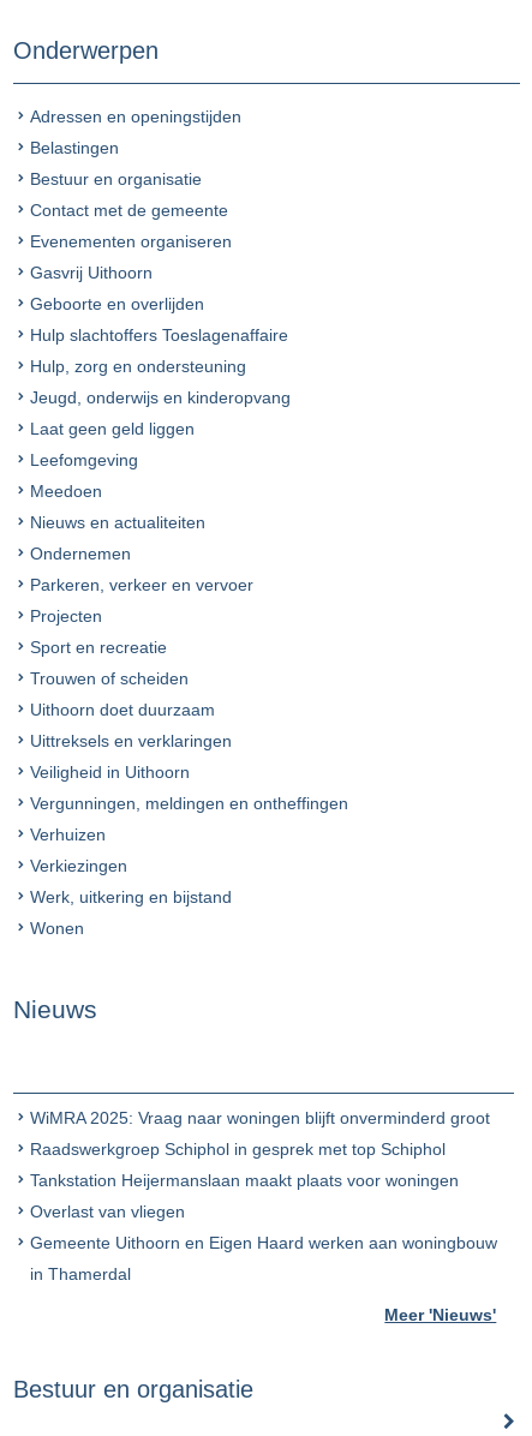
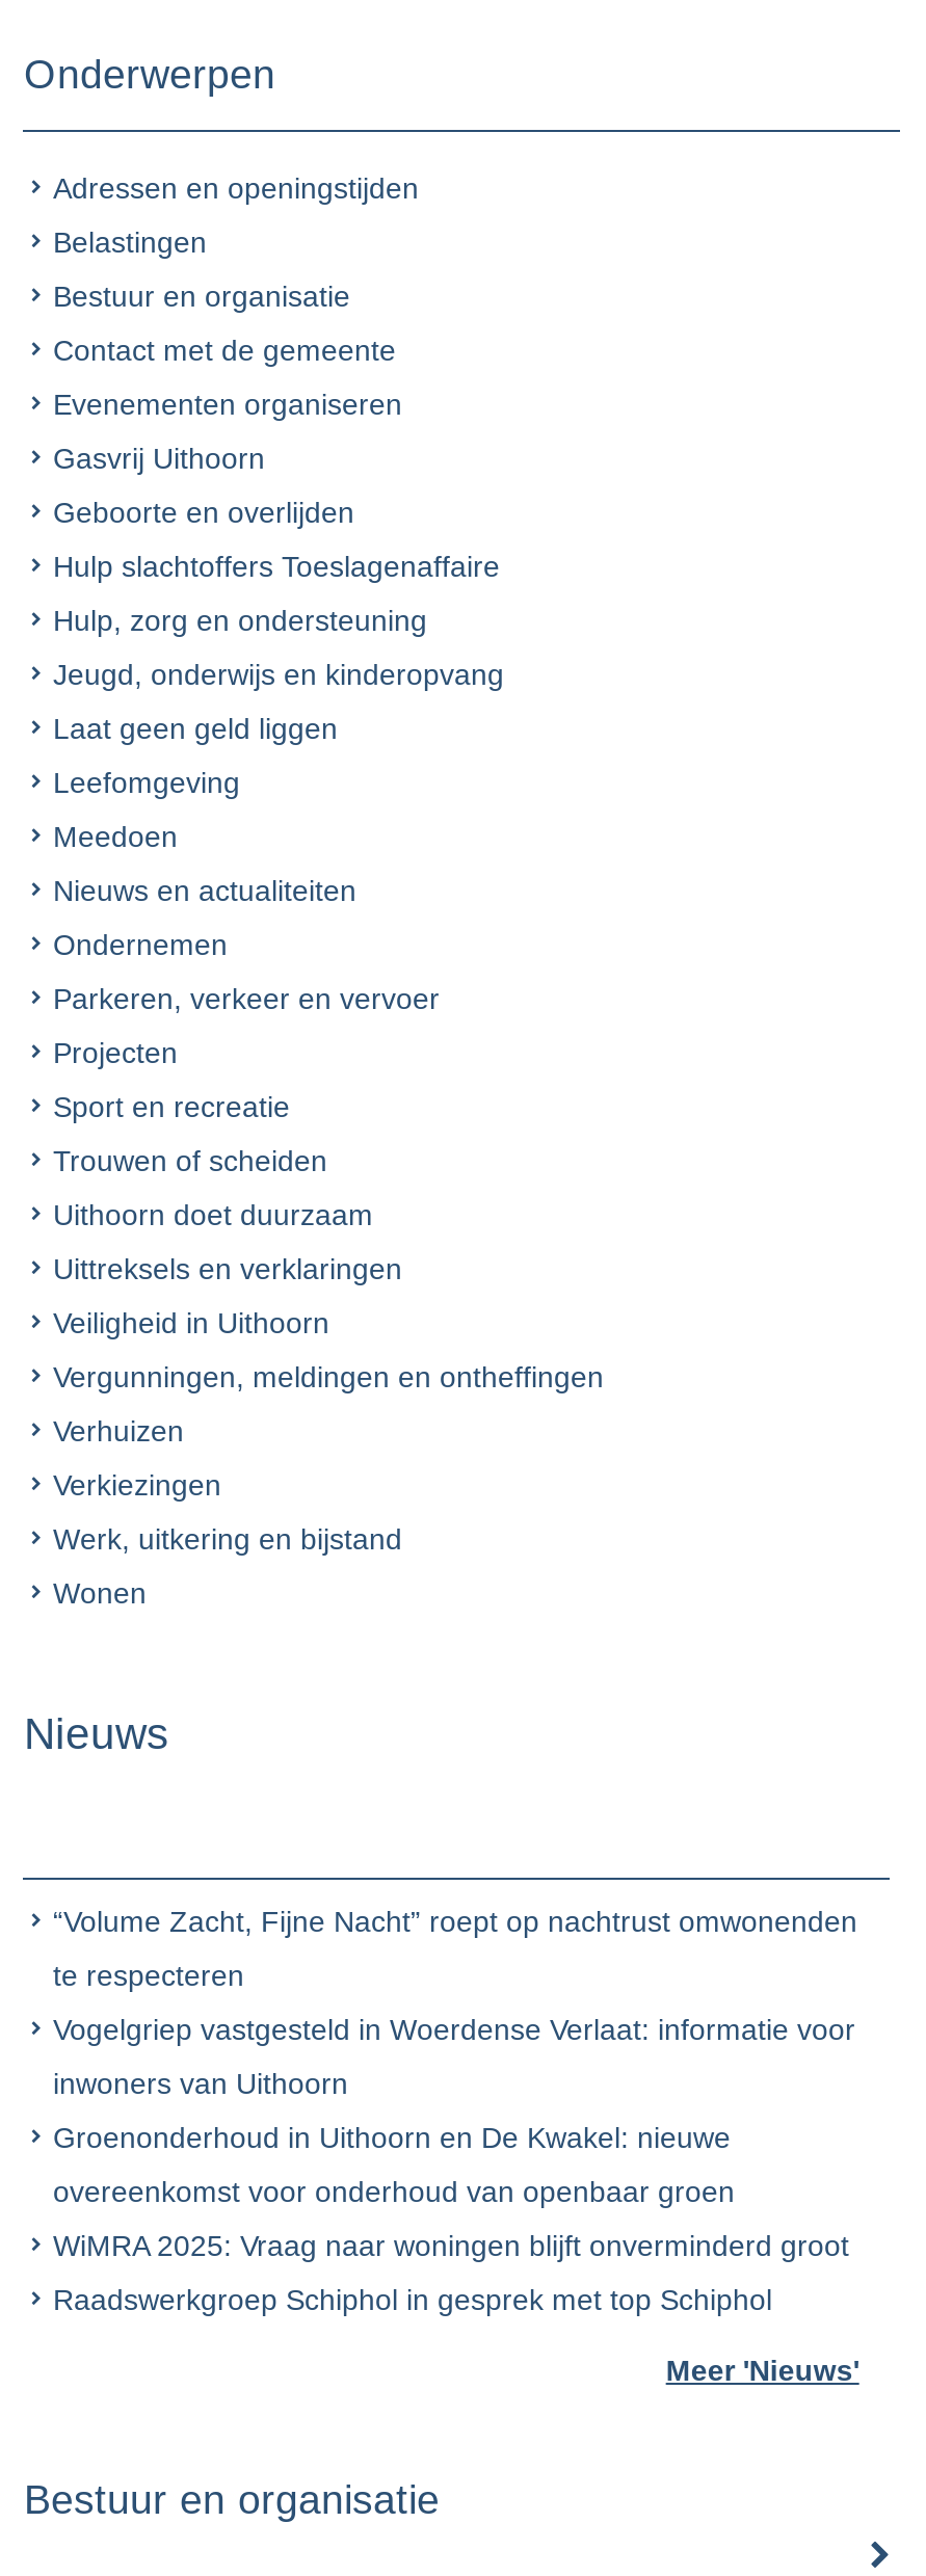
none -> [53,1905,857,2208] “Volume Zacht, Fijne Nacht” roept op nachtrust omwonenden | te respecteren | Vogelgriep vastgesteld in Woerdense Verlaat: informatie voor | inwoners van Uithoorn | Groenonderhoud in Uithoorn en De Kwakel: nieuwe | overeenkomst voor onderhoud van openbaar groen
moved [31,1108,490,1159] -> [53,2229,849,2316]: WiMRA 2025: Vraag naar woningen blijft onverminderd groot | Raadswerkgroep Schiphol in gesprek met top Schiphol
[31,1171,498,1284] Tankstation Heijermanslaan maakt plaats voor woningen | Overlast van vliegen | Gemeente Uithoorn en Eigen Haard werken aan woningbouw | in Thamerdal -> none

